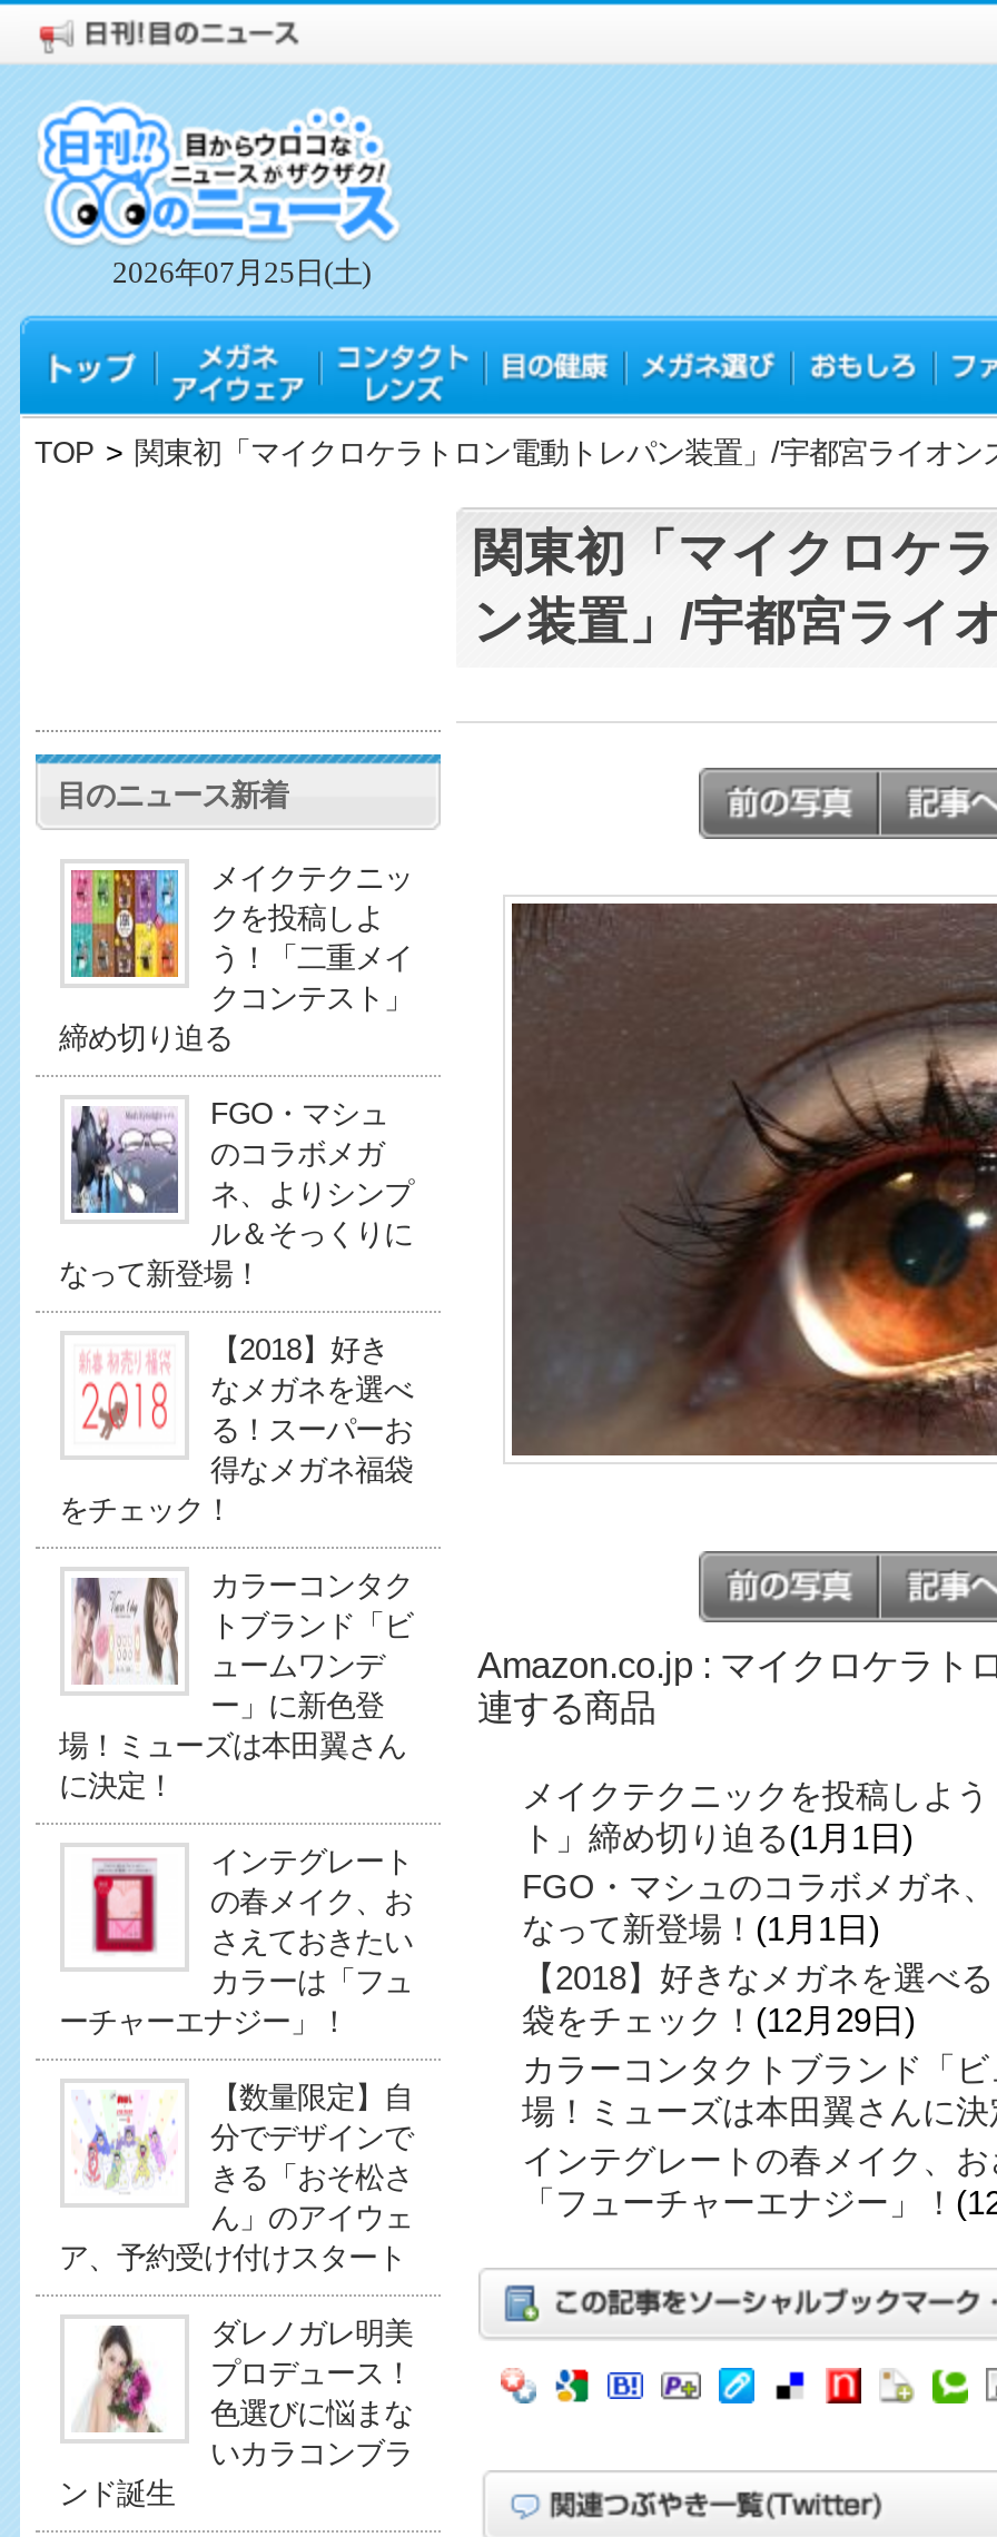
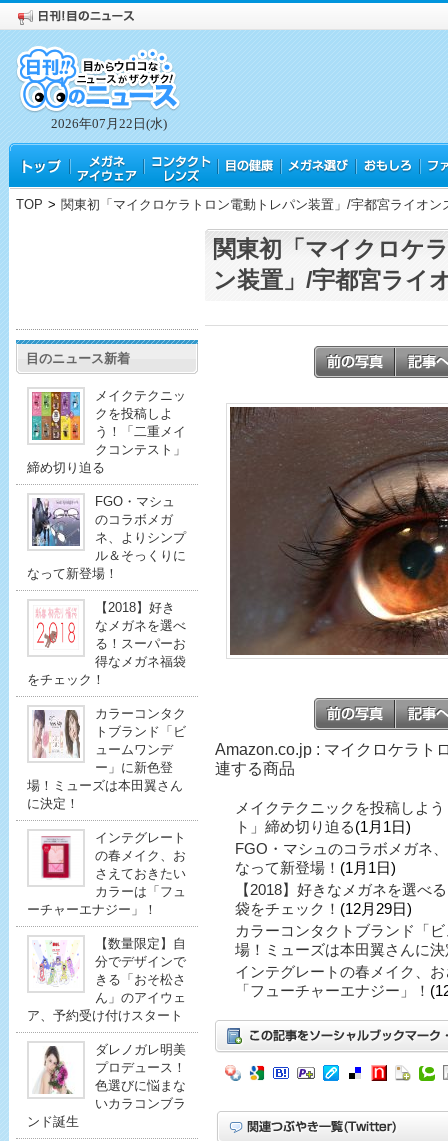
[112,256,371,289] 2026年07月25日(土) -> [50,116,166,131] 2026年07月22日(水)

